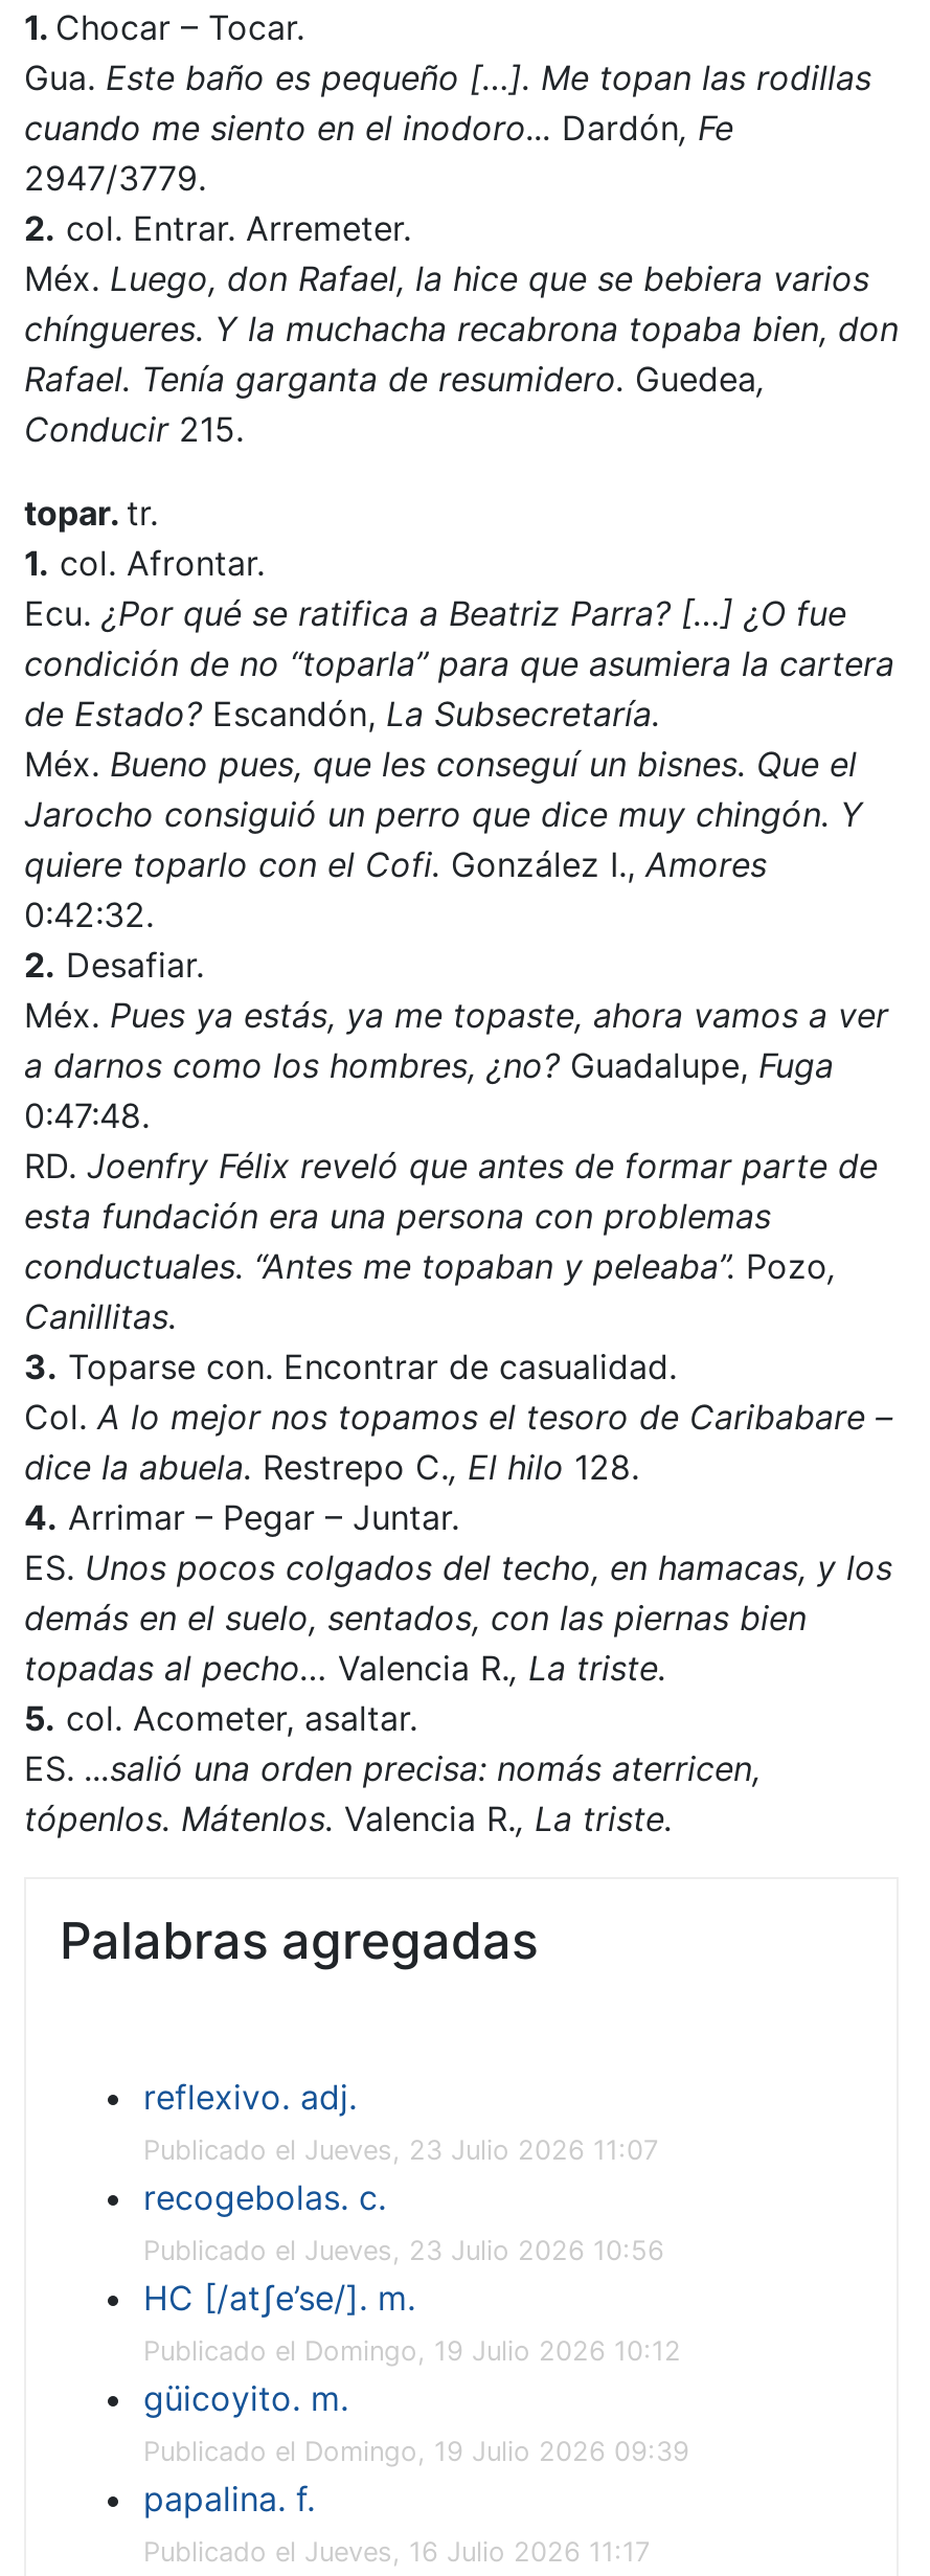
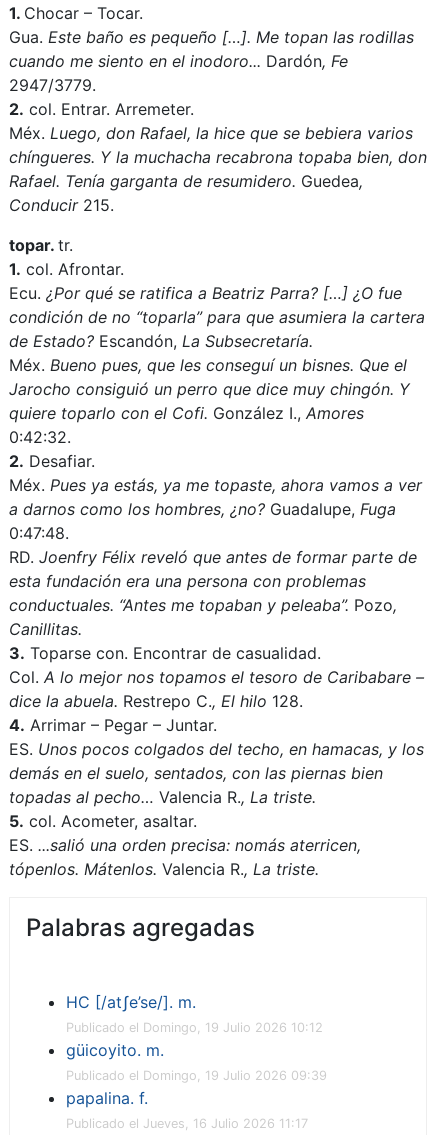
[143,2076,664,2266] reflexivo. adj. | Publicado el Jueves, 23 Julio 2026 11:07 | recogebolas. c. | Publicado el Jueves, 23 Julio 2026 10:56 -> none

